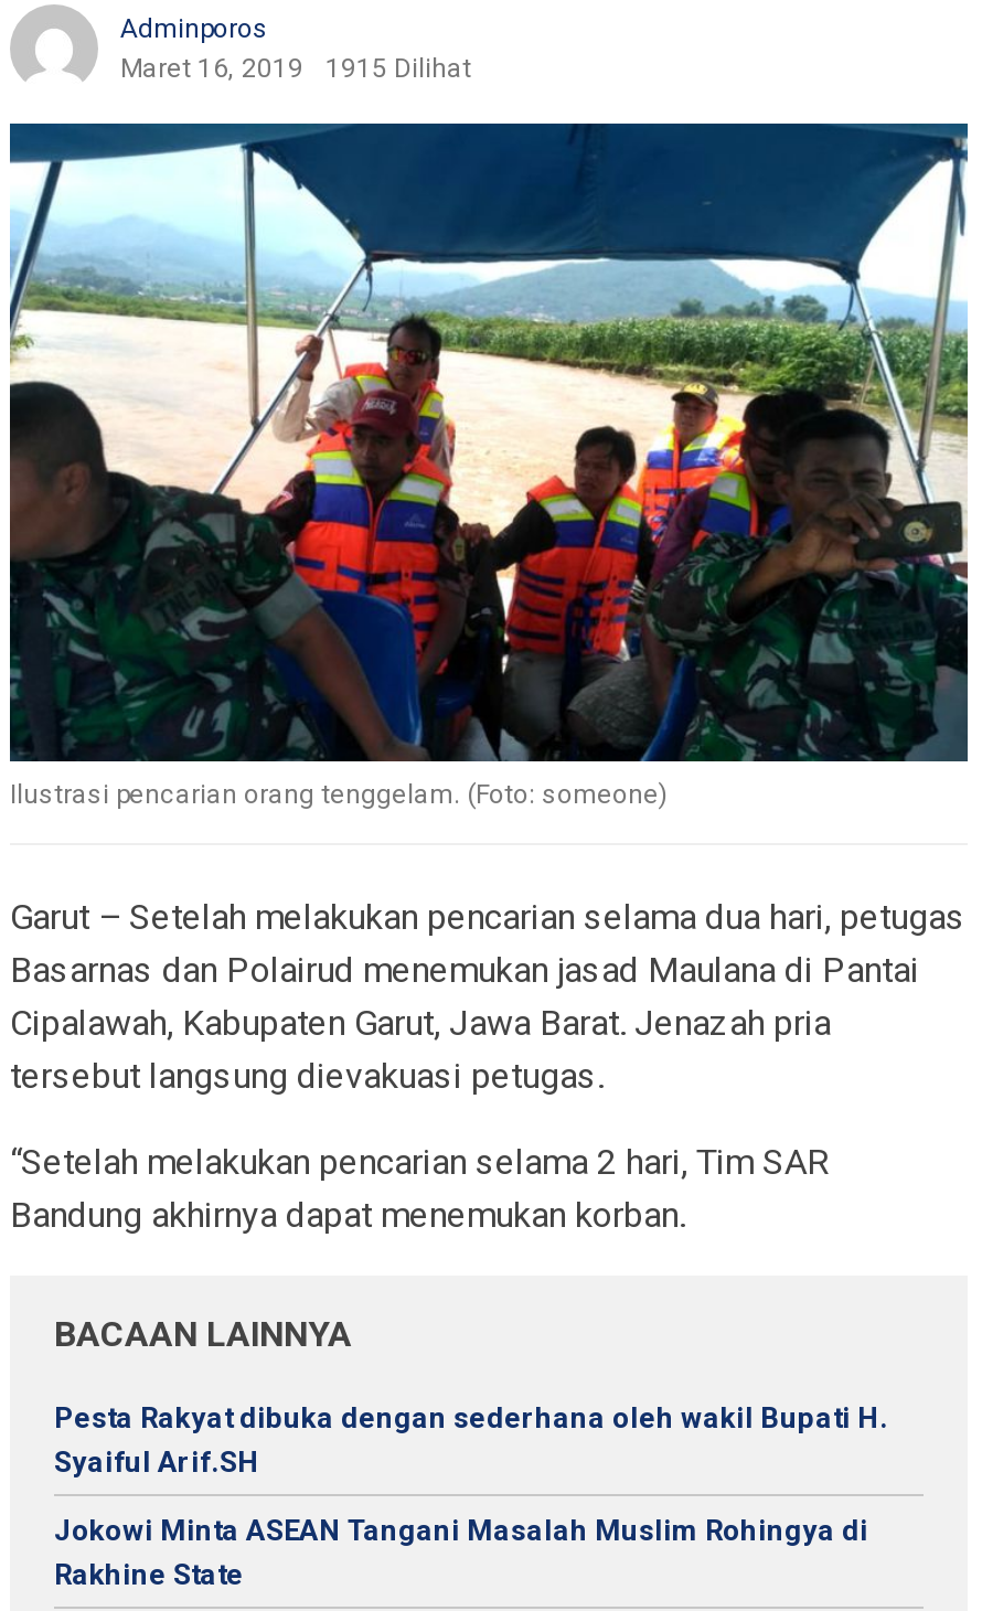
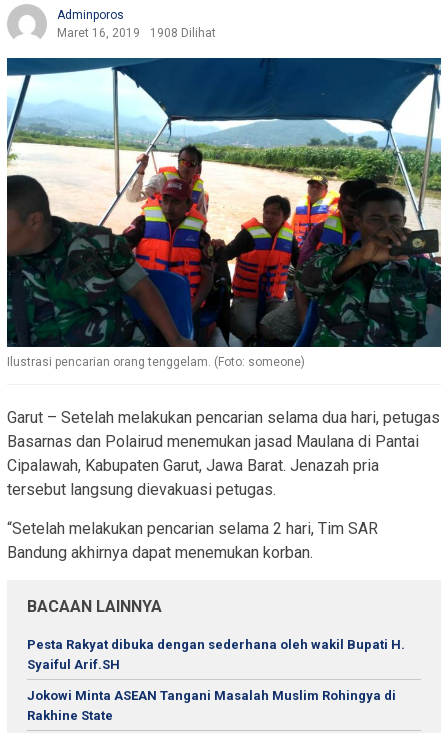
[120,54,471,85] Maret 16, 2019 1915 Dilihat -> [57,26,216,40] Maret 16, 2019 1908 Dilihat

